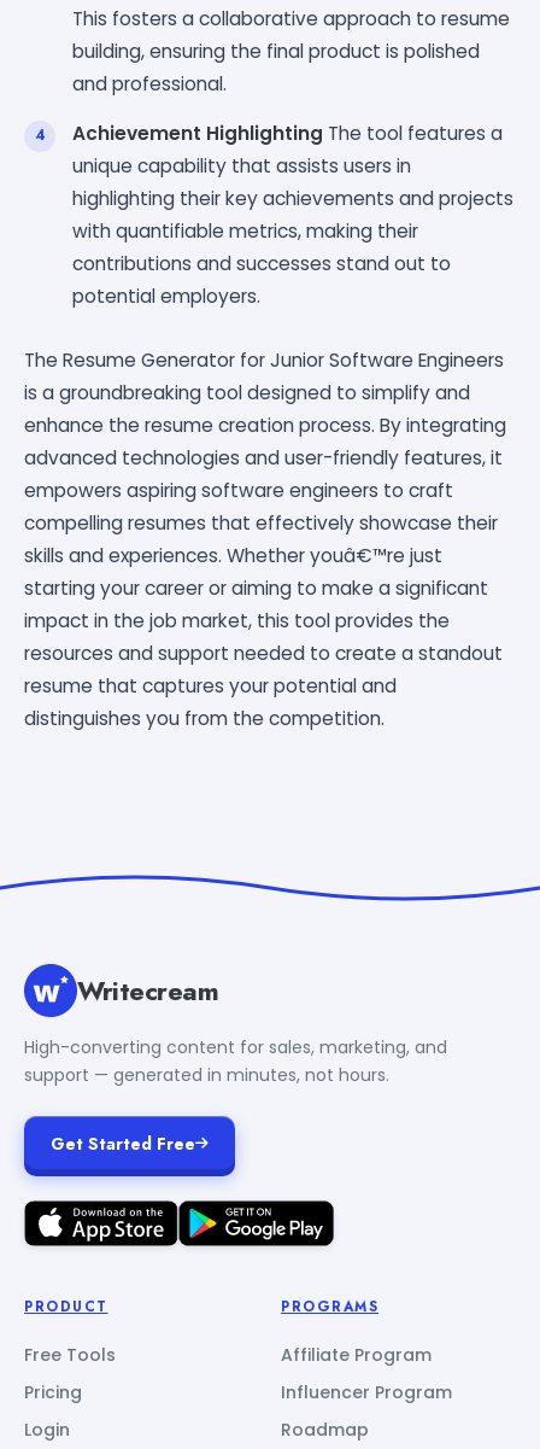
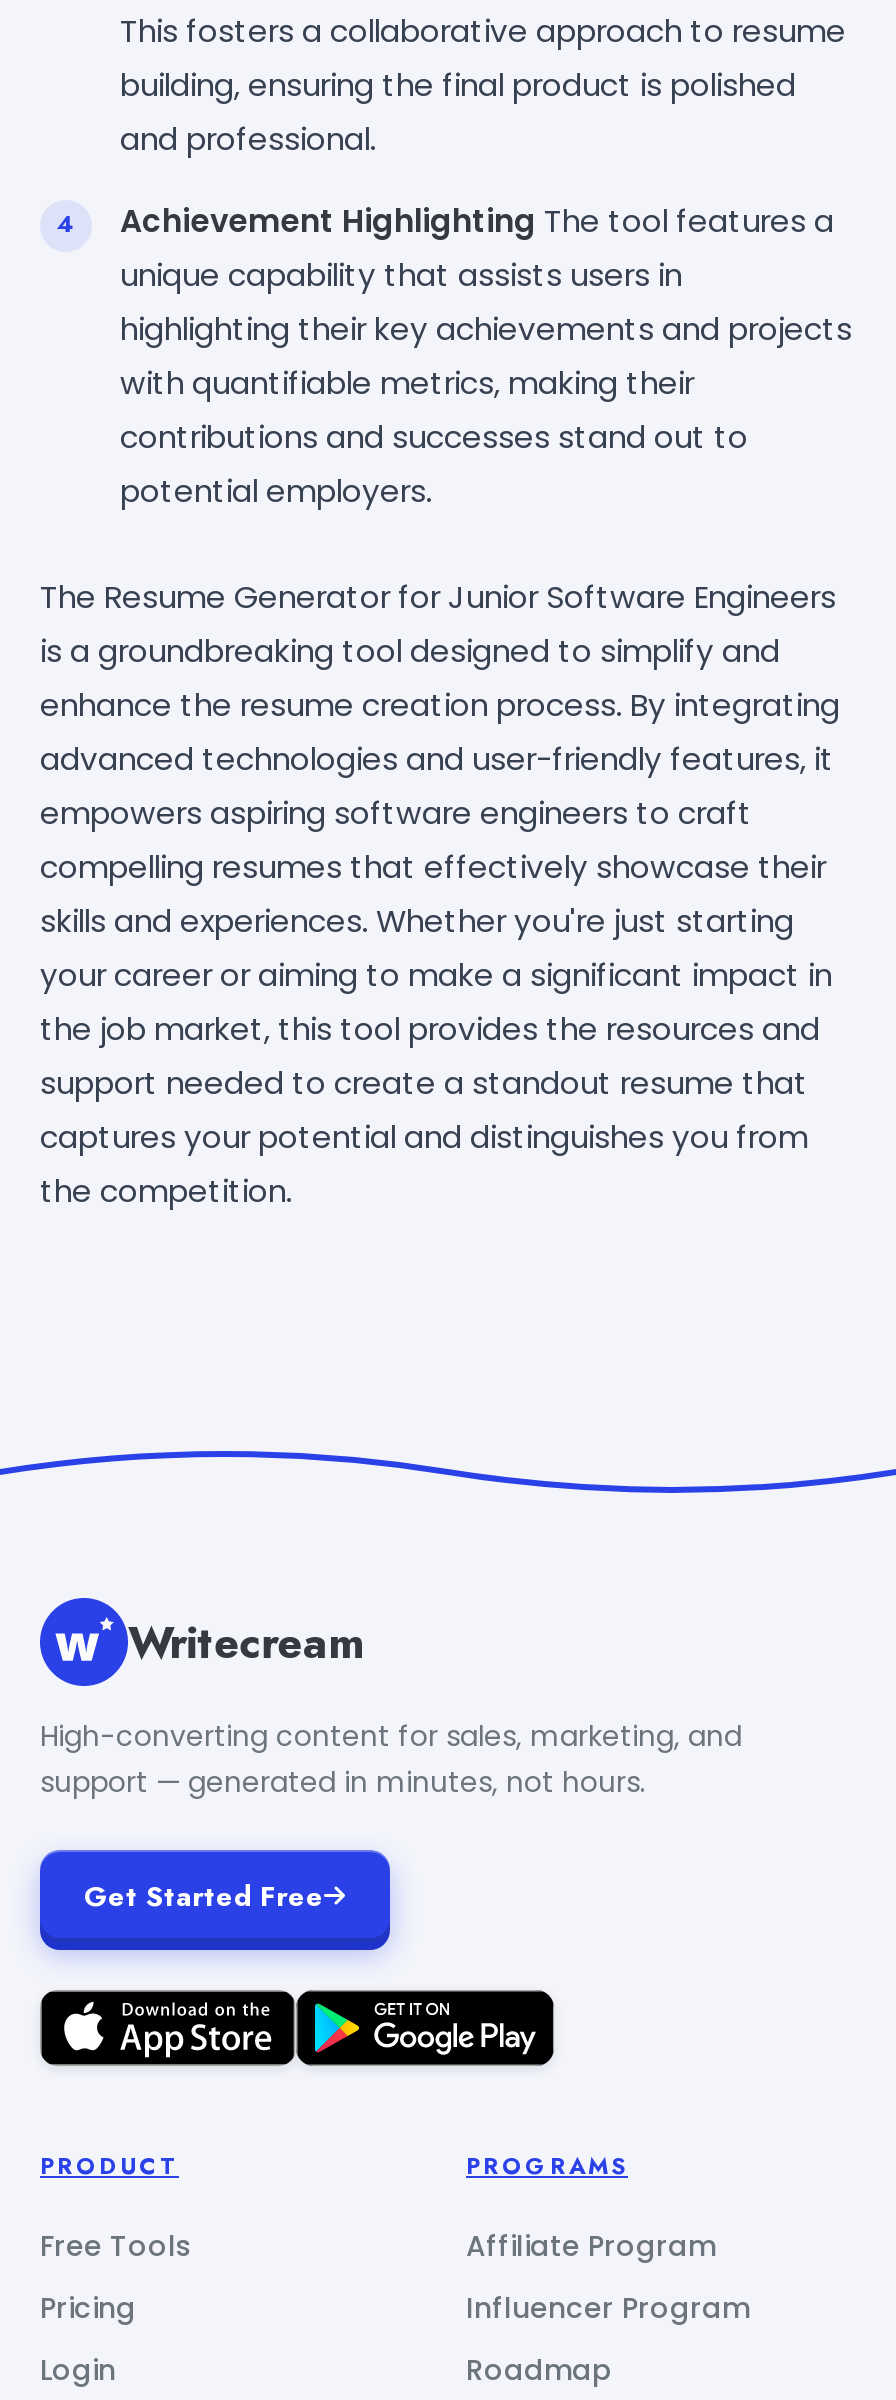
[24,542,503,731] skills and experiences. Whether youâ€™re just | starting your career or aiming to make a significant | impact in the job market, this tool provides the | resources and support needed to create a standout | resume that captures your potential and | distinguishes you from the competition. -> [40,899,832,1211] skills and experiences. Whether you're just starting | your career or aiming to make a significant impact in | the job market, this tool provides the resources and | support needed to create a standout resume that | captures your potential and distinguishes you from | the competition.

